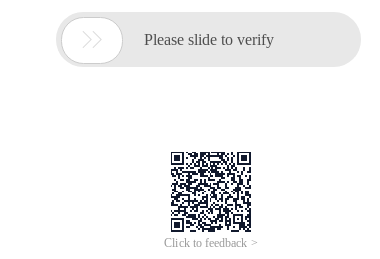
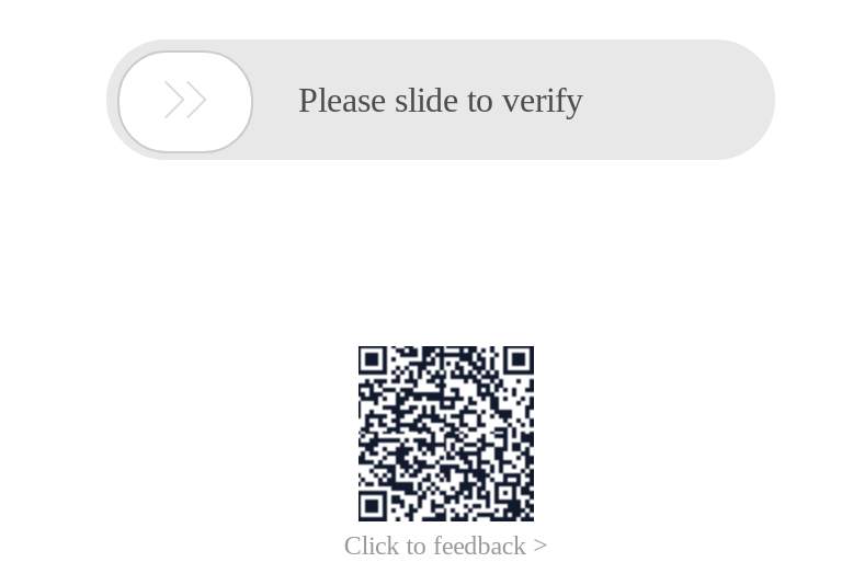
[171,156,251,233] [image] -> [356,355,536,524] [image]

